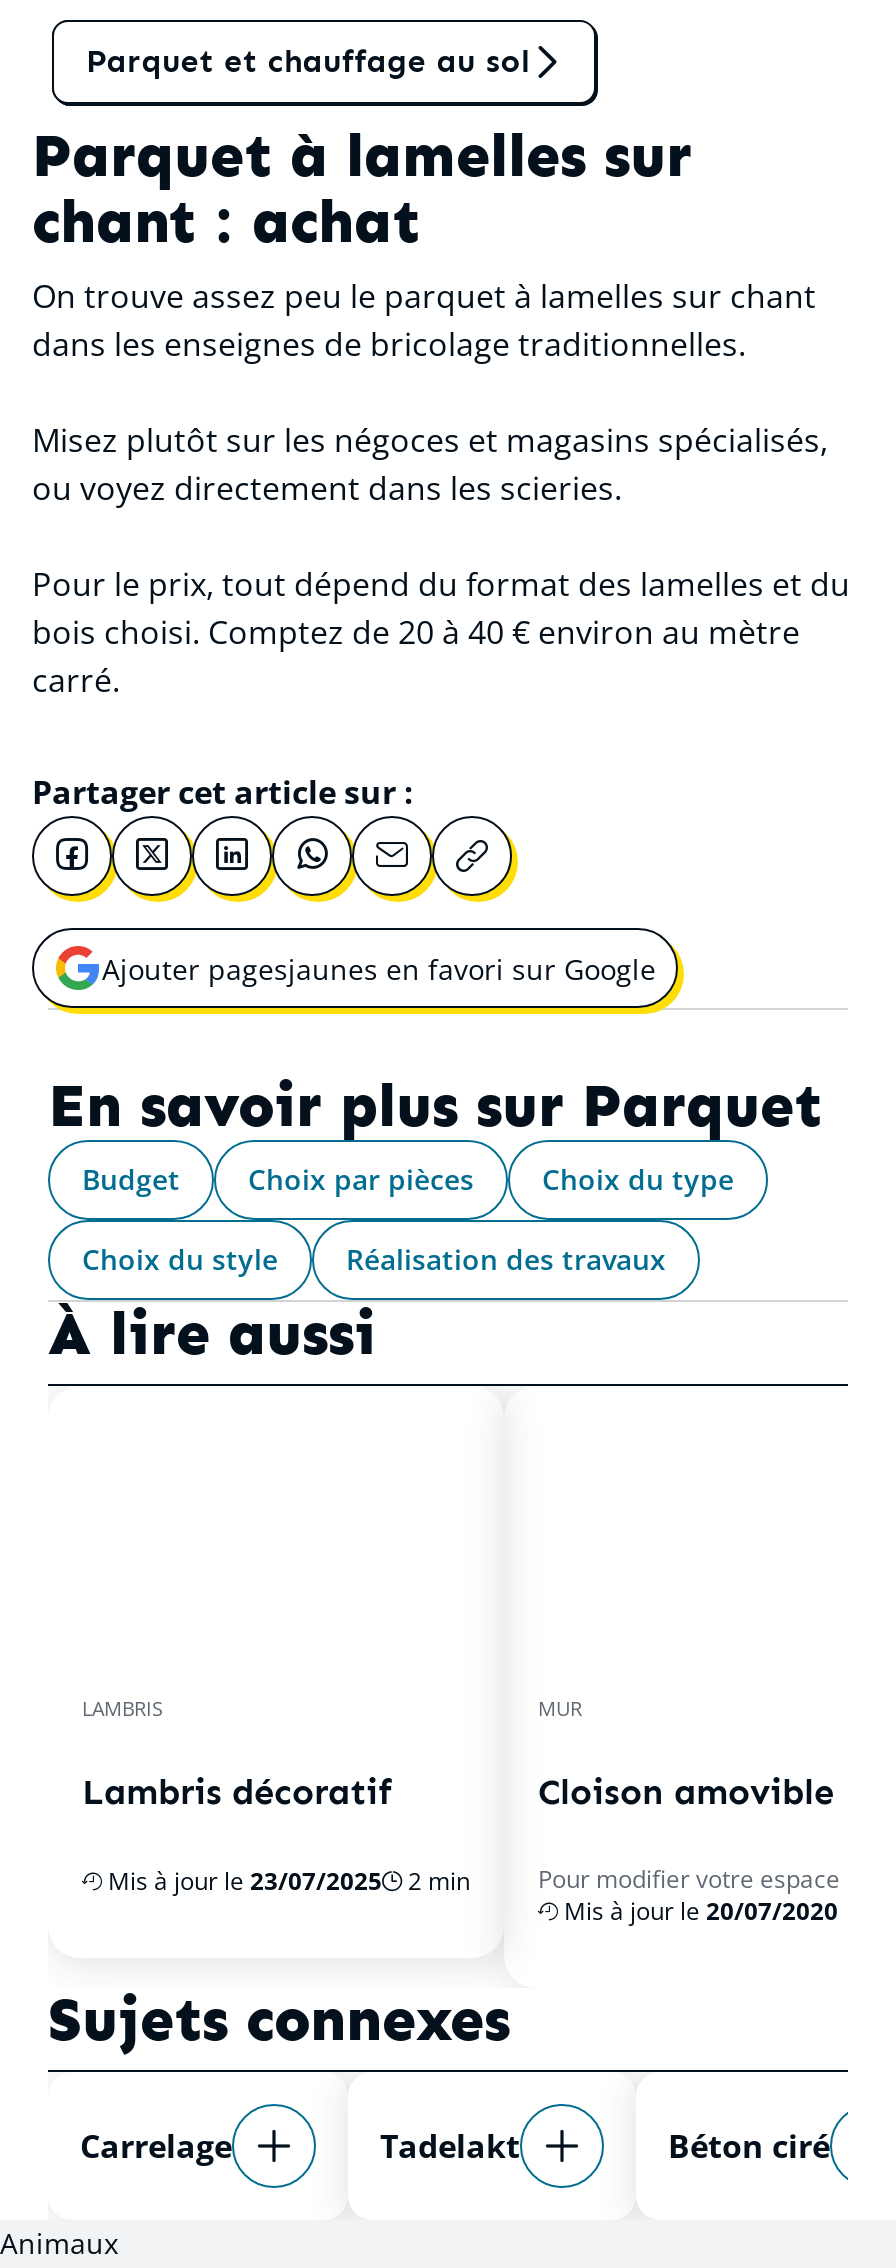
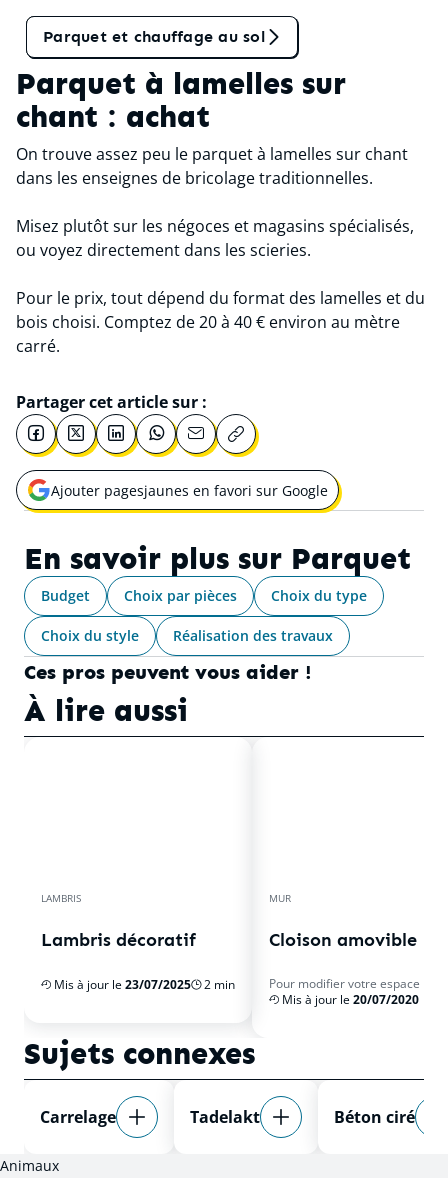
none -> [24,660,312,684] Ces pros peuvent vous aider !

